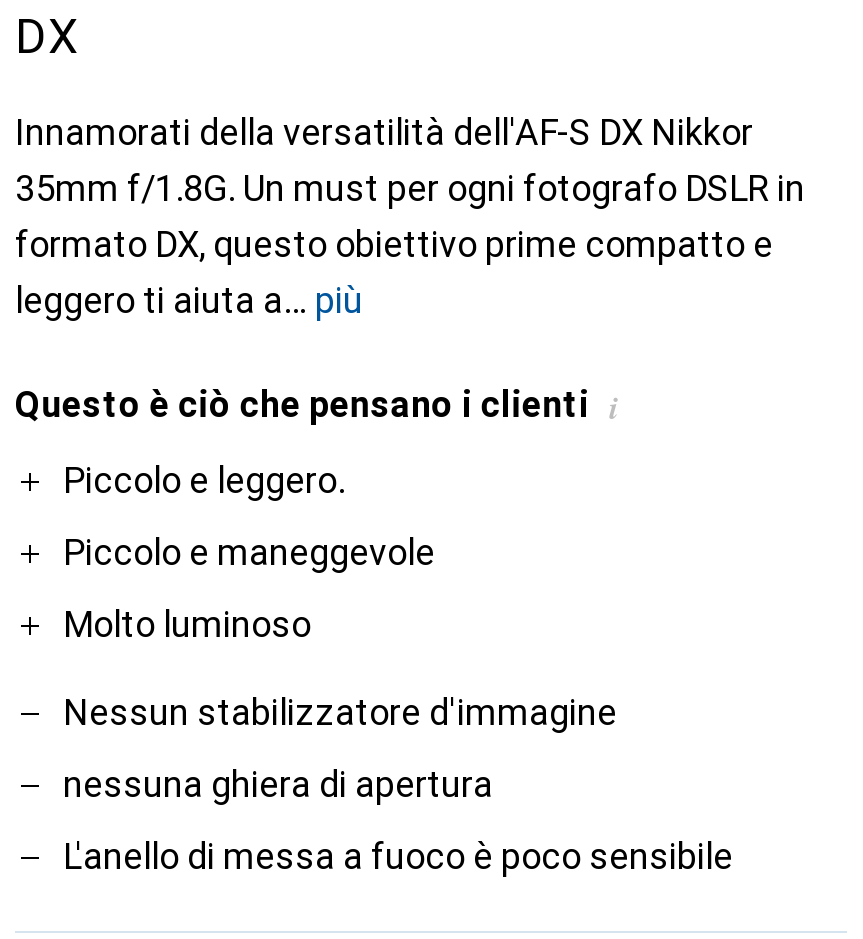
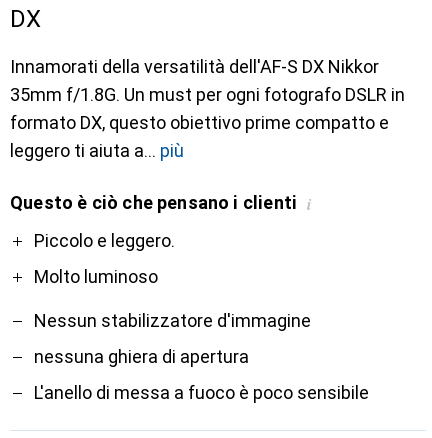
[63,531,435,573] Piccolo e maneggevole -> none

